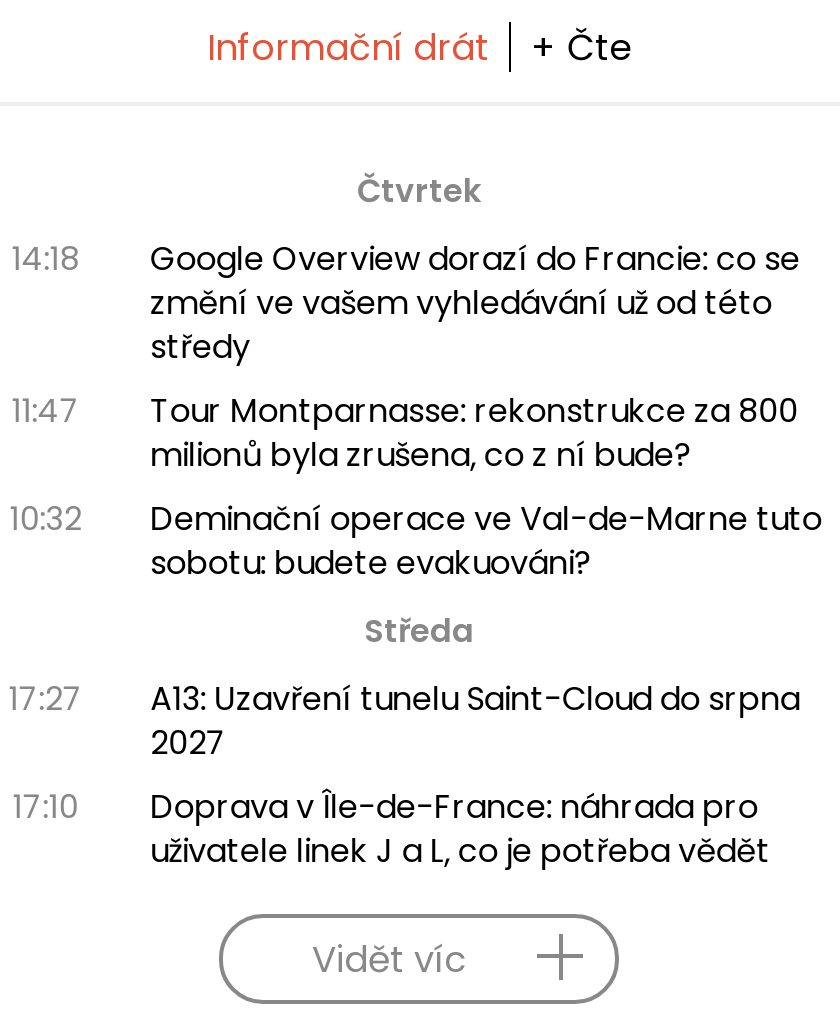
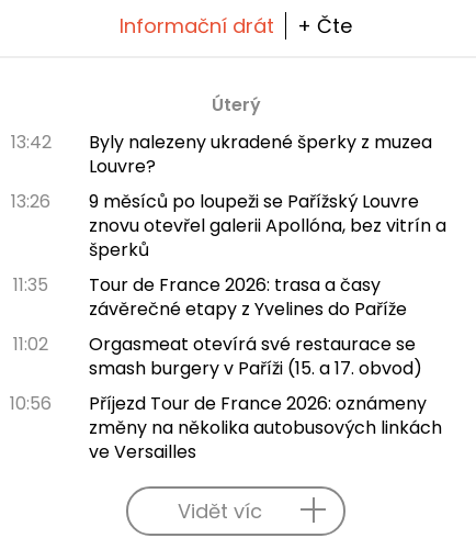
[9,167,822,873] Čtvrtek | 14:18 | Google Overview dorazí do Francie: co se | změní ve vašem vyhledávání už od této | středy | 11:47 | Tour Montparnasse: rekonstrukce za 800 | milionů byla zrušena, co z ní bude? | 10:32 | Deminační operace ve Val-de-Marne tuto | sobotu: budete evakuováni? | Středa | 17:27 | A13: Uzavření tunelu Saint-Cloud do srpna | 2027 | 17:10 | Doprava v Île-de-France: náhrada pro | uživatele linek J a L, co je potřeba vědět -> [10,92,446,464] Úterý | 13:42 | Byly nalezeny ukradené šperky z muzea | Louvre? | 13:26 | 9 měsíců po loupeži se Pařížský Louvre | znovu otevřel galerii Apollóna, bez vitrín a | šperků | 11:35 | Tour de France 2026: trasa a časy | závěrečné etapy z Yvelines do Paříže | 11:02 | Orgasmeat otevírá své restaurace se | smash burgery v Paříži (15. a 17. obvod) | 10:56 | Příjezd Tour de France 2026: oznámeny | změny na několika autobusových linkách | ve Versailles

